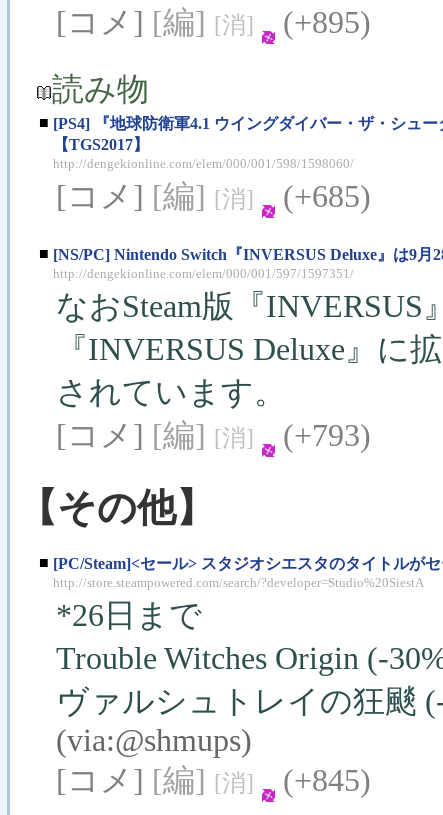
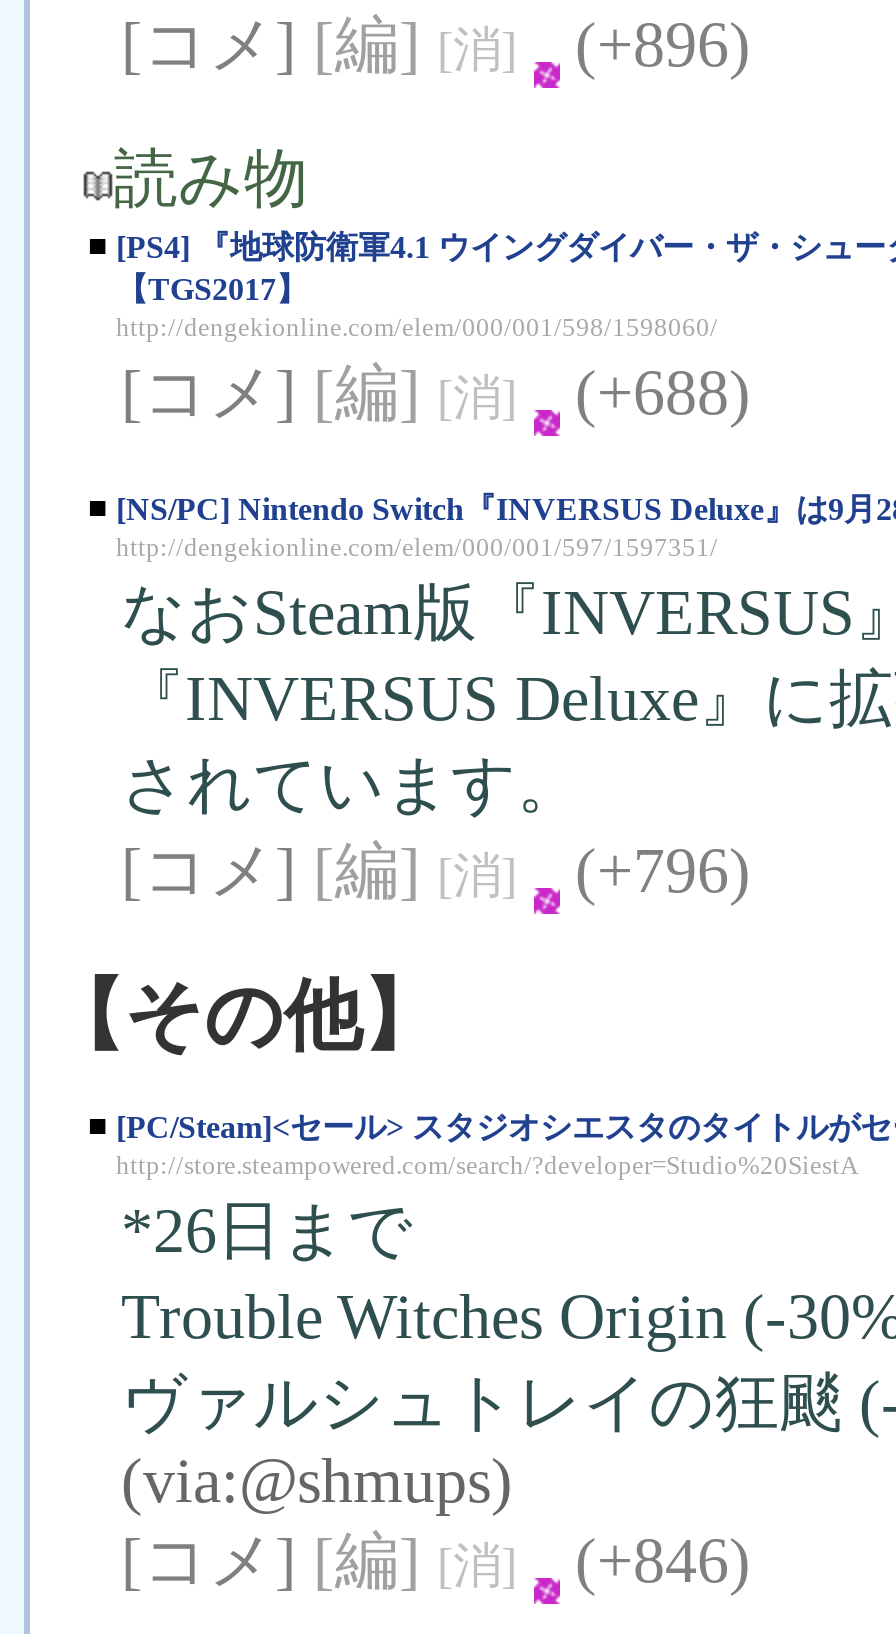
[55,5,370,40] [コメ] [編] [消] (+895) -> [121,10,751,80] [コメ] [編] [消] (+896)
[55,179,370,214] [コメ] [編] [消] (+685) -> [121,358,751,428] [コメ] [編] [消] (+688)
[55,418,370,453] [コメ] [編] [消] (+793) -> [121,836,751,906] [コメ] [編] [消] (+796)
[55,763,370,798] [コメ] [編] [消] (+845) -> [121,1526,751,1596] [コメ] [編] [消] (+846)

